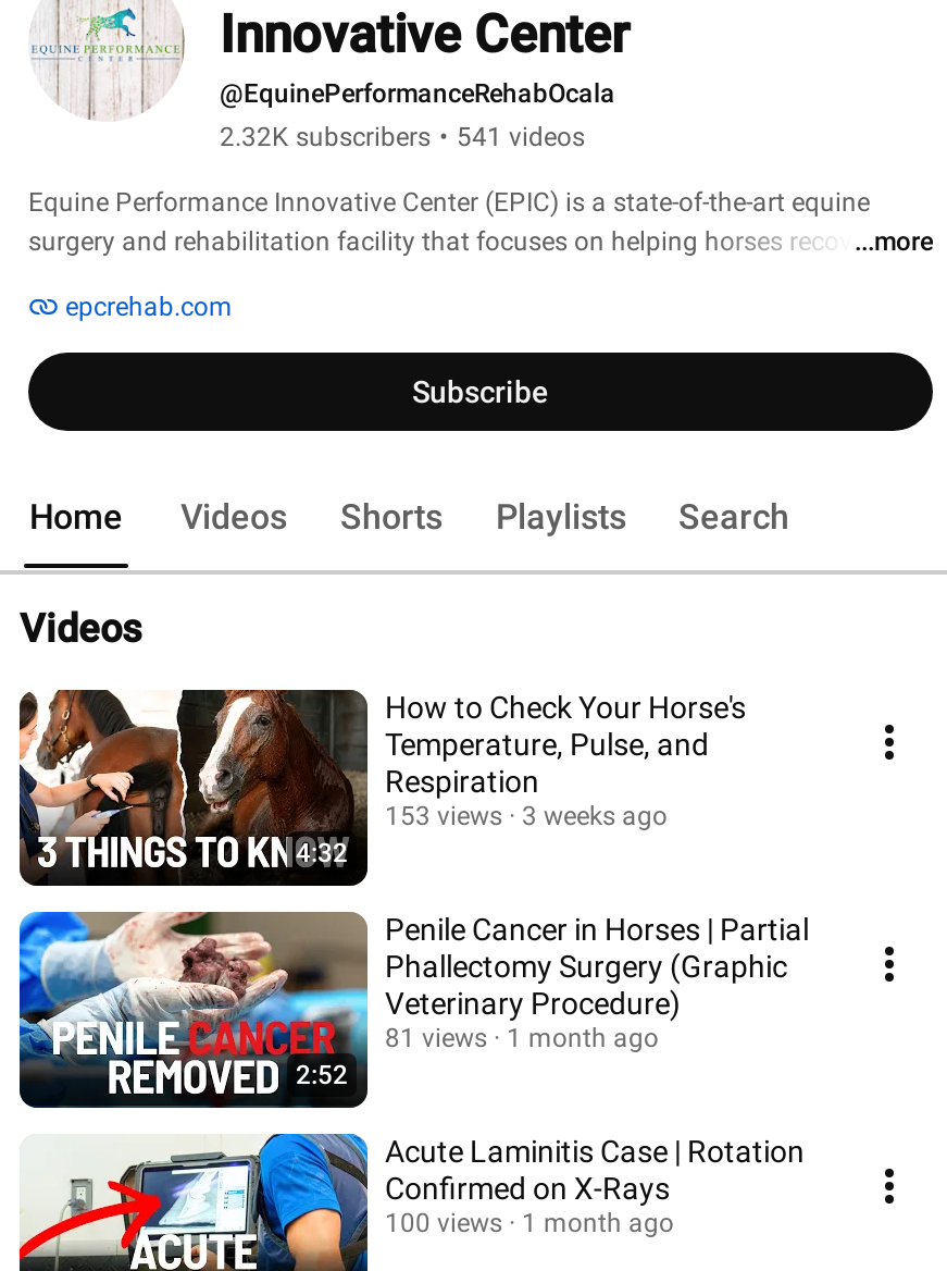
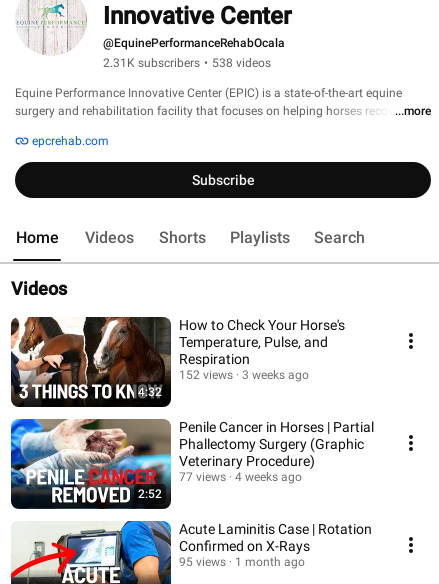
[220,122,585,152] 2.32K subscribers • 541 videos -> [103,56,271,70] 2.31K subscribers • 538 videos
[385,801,668,831] 153 views 3 weeks ago -> [179,368,309,382] 152 views 3 weeks ago
[385,1023,487,1053] 81 views -> [179,470,226,484] 77 views
[507,1023,659,1053] 1 month ago -> [235,470,302,484] 4 weeks ago
[385,1208,674,1238] 100 views 1 month ago -> [179,555,305,569] 95 views 1 month ago

